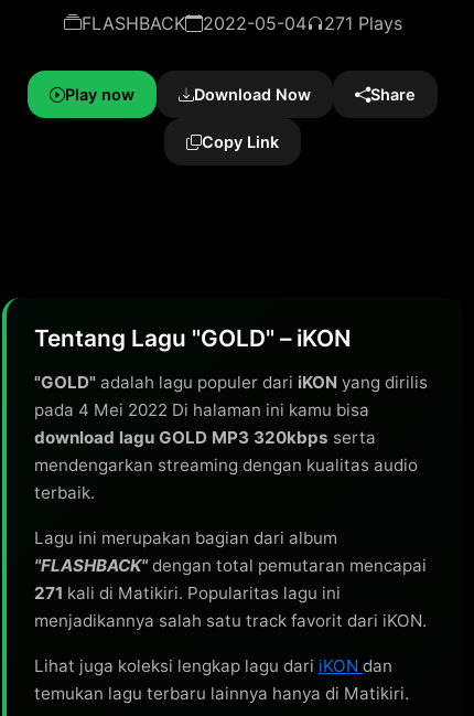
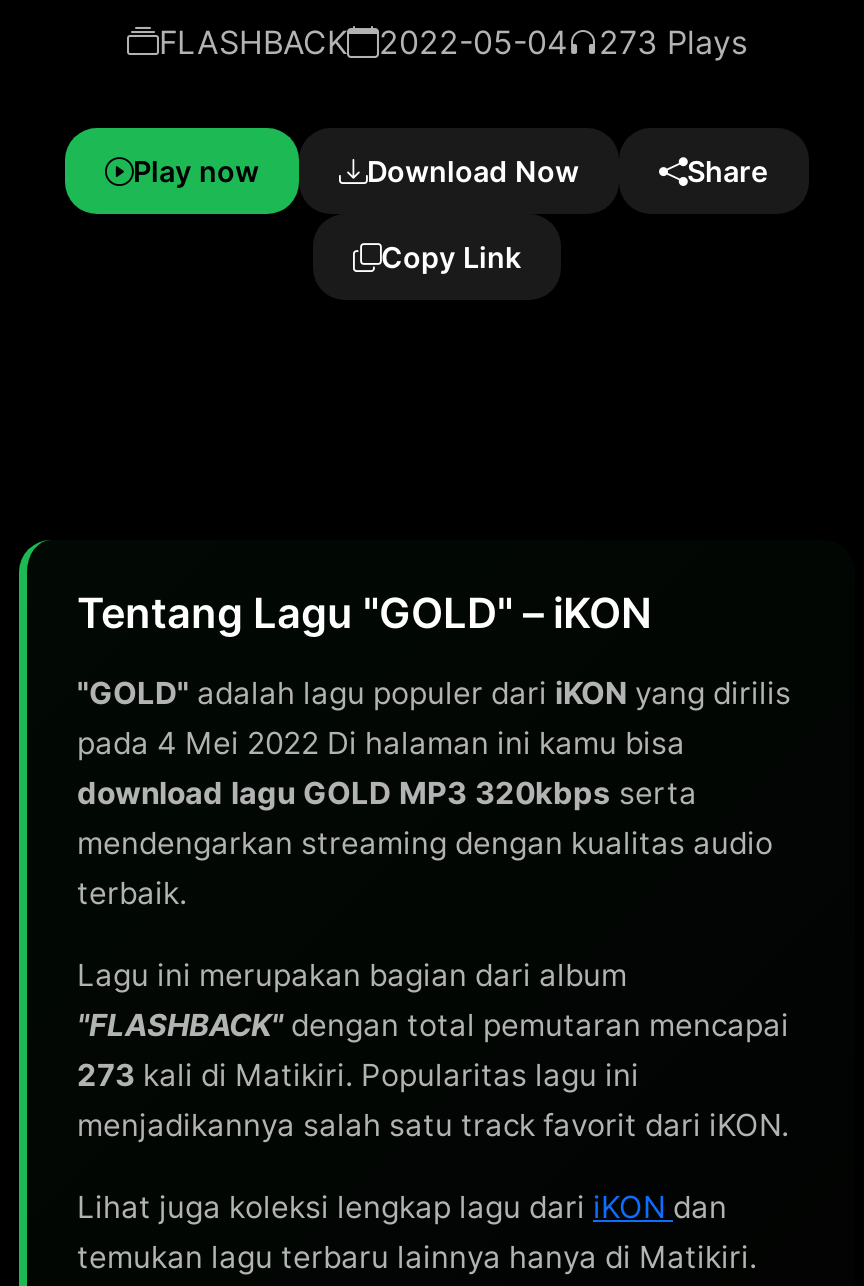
[81,12,402,34] FLASHBACK 2022-05-04 271 Plays -> [159,22,747,62] FLASHBACK 2022-05-04 273 Plays
[34,583,341,603] 271 kali di Matikiri. Popularitas lagu ini -> [77,1056,639,1094] 273 kali di Matikiri. Popularitas lagu ini

